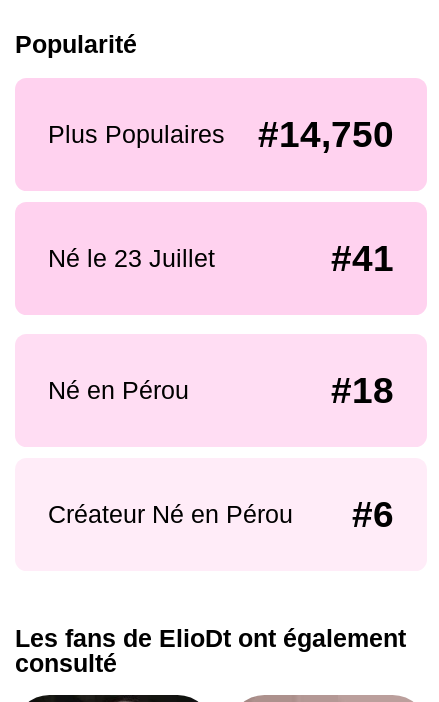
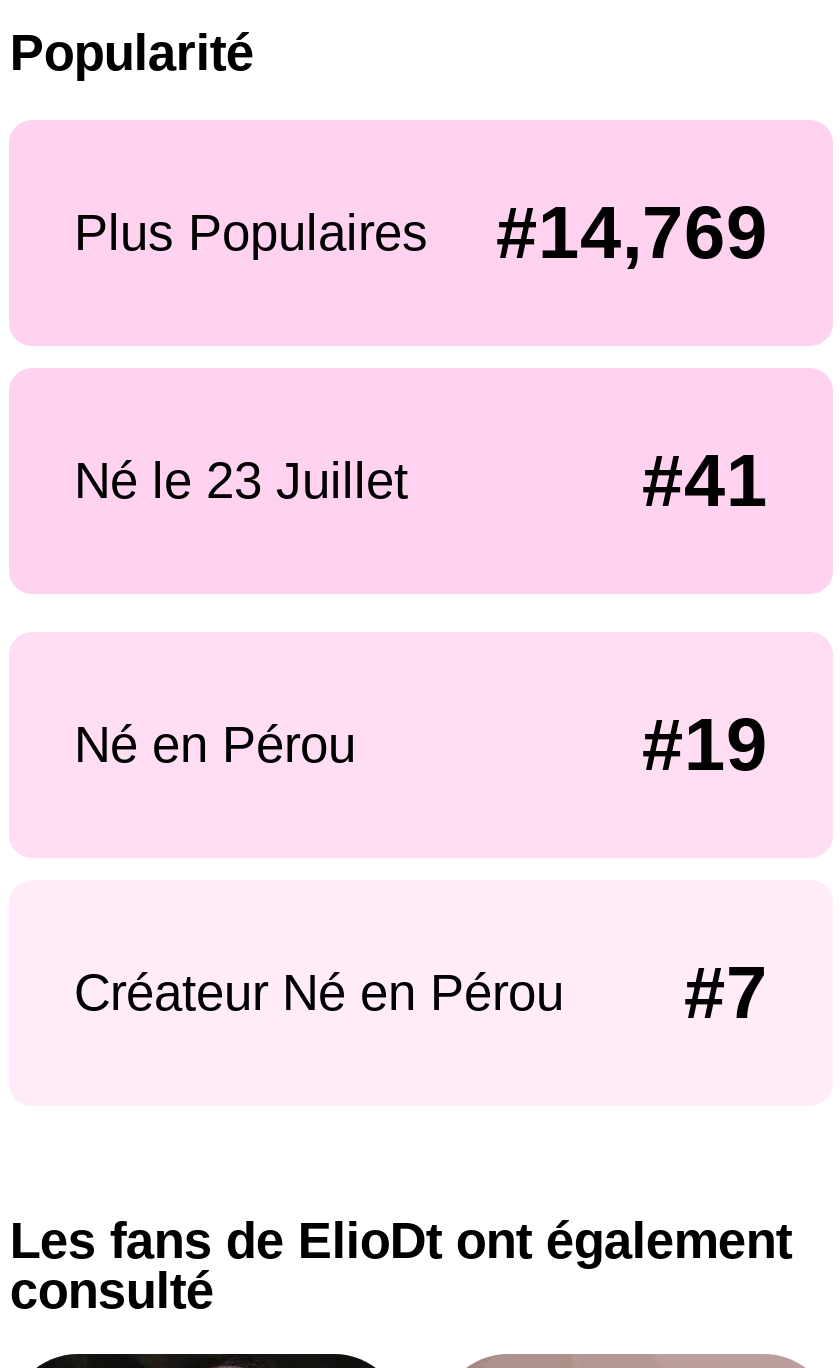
[47,114,394,155] Plus Populaires #14,750 -> [74,192,768,274] Plus Populaires #14,769
[331,370,394,411] #18 -> [642,704,768,786] #19
[352,494,394,535] #6 -> [684,953,768,1035] #7

